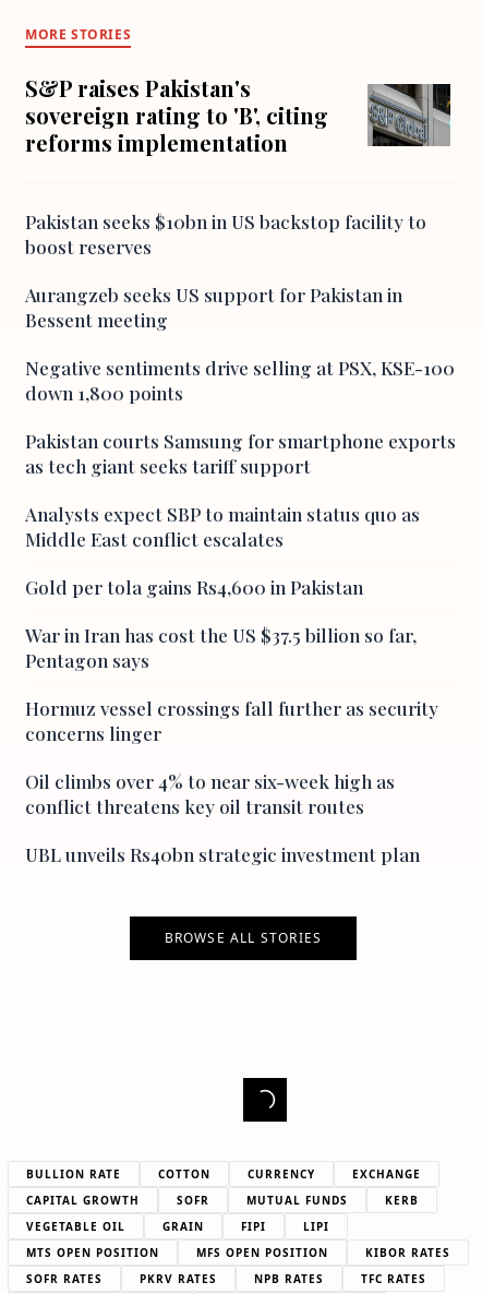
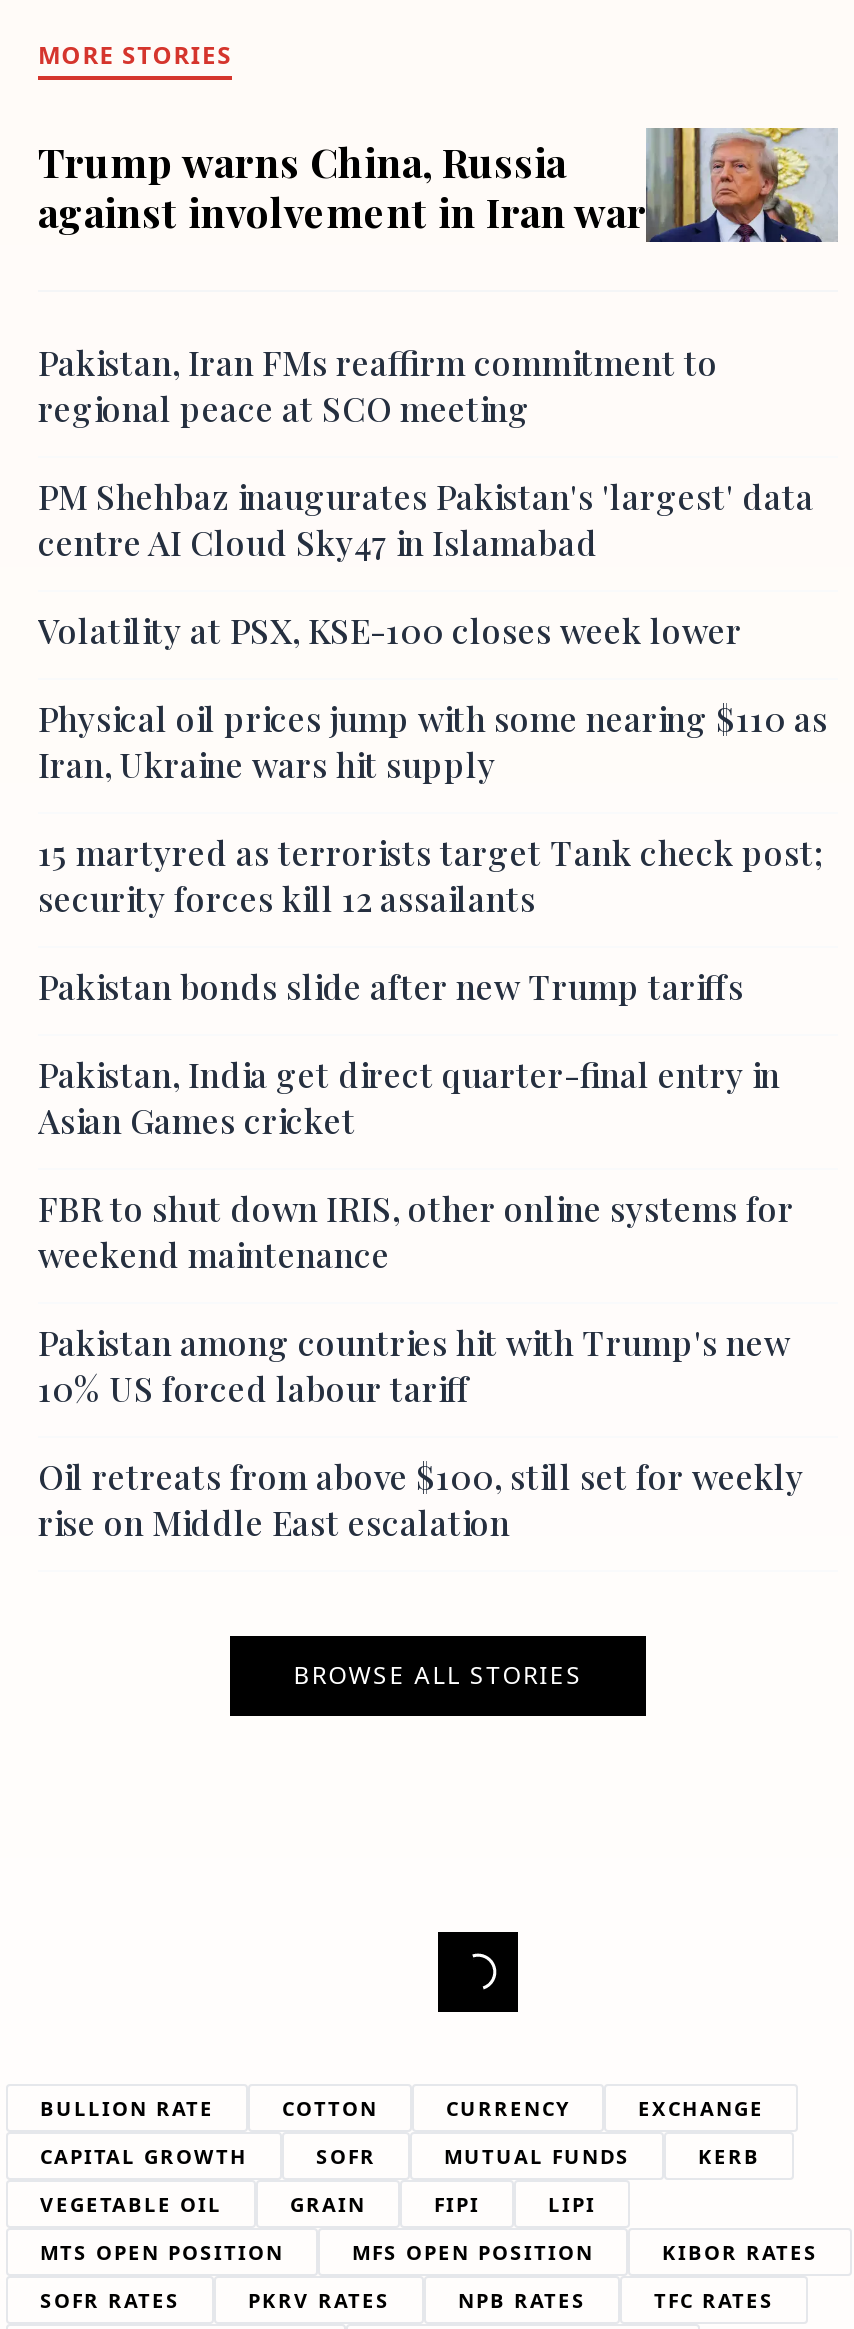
[25,73,460,157] [image] | S&P raises Pakistan's | sovereign rating to 'B', citing | reforms implementation -> [38,126,838,244] [image] | Trump warns China, Russia | against involvement in Iran war
[25,209,426,258] Pakistan seeks $10bn in US backstop facility to | boost reserves -> [38,341,718,431] Pakistan, Iran FMs reaffirm commitment to | regional peace at SCO meeting
[25,282,402,331] Aurangzeb seeks US support for Pakistan in | Bessent meeting -> [38,475,814,565] PM Shehbaz inaugurates Pakistan's 'largest' data | centre AI Cloud Sky47 in Islamabad
[25,355,455,405] Negative sentiments drive selling at PSX, KSE-100 | down 1,800 points -> [38,609,742,653] Volatility at PSX, KSE-100 closes week lower
[25,429,456,478] Pakistan courts Samsung for smartphone exports | as tech giant seeks tariff support -> [38,697,828,787] Physical oil prices jump with some nearing $110 as | Iran, Ukraine wars hit supply
[25,502,420,551] Analysts expect SBP to maintain status quo as | Middle East conflict escalates -> [38,831,822,921] 15 martyred as terrorists target Tank check post; | security forces kill 12 assailants
[25,575,363,599] Gold per tola gains Rs4,600 in Pakistan -> [38,965,744,1009] Pakistan bonds slide after new Trump tariffs
[25,623,417,672] War in Iran has cost the US $37.5 billion so far, | Pentagon says -> [38,1053,780,1143] Pakistan, India get direct quarter-final entry in | Asian Games cricket
[25,696,438,745] Hormuz vessel crossings fall further as security | concerns linger -> [38,1187,794,1277] FBR to shut down IRIS, other online systems for | weekend maintenance
[25,769,395,818] Oil climbs over 4% to near six-week high as | conflict threatens key oil transit routes -> [38,1321,790,1411] Pakistan among countries hit with Trump's new | 10% US forced labour tariff
[25,842,420,866] UBL unveils Rs40bn strategic investment plan -> [38,1455,804,1545] Oil retreats from above $100, still set for weekly | rise on Middle East escalation

